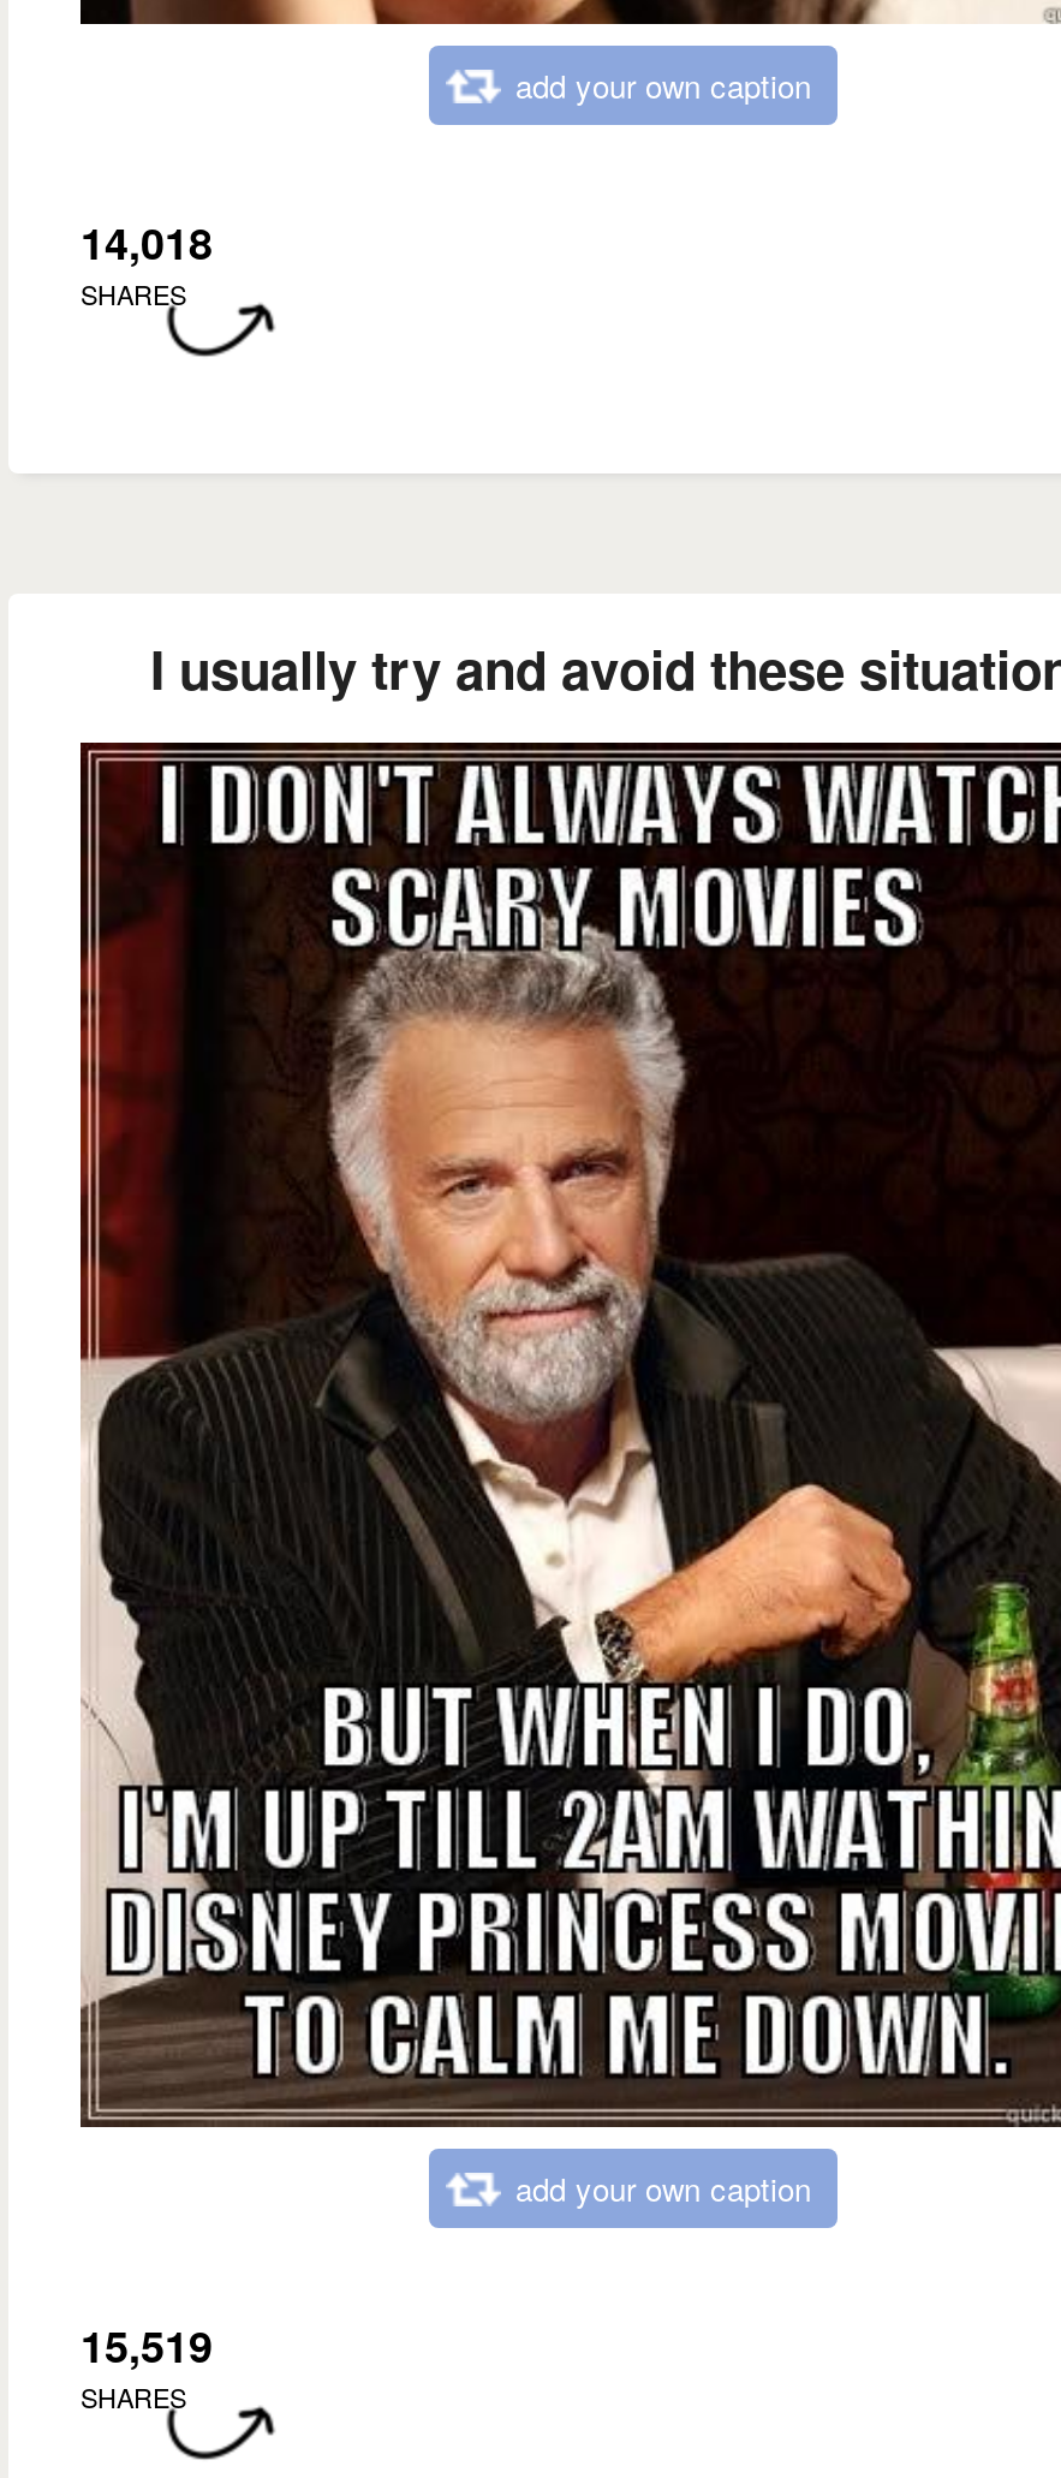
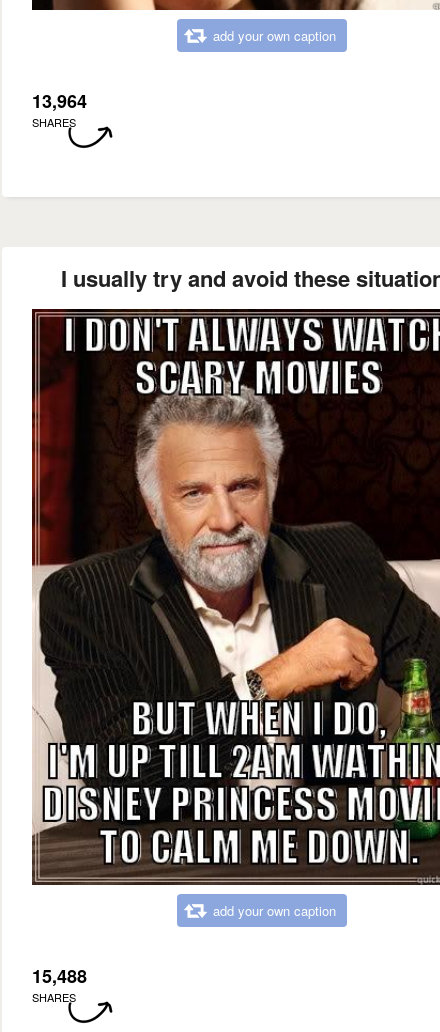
[81,211,213,274] 14,018 -> [32,88,87,114] 13,964
[81,2316,213,2378] 15,519 -> [32,963,87,989] 15,488

